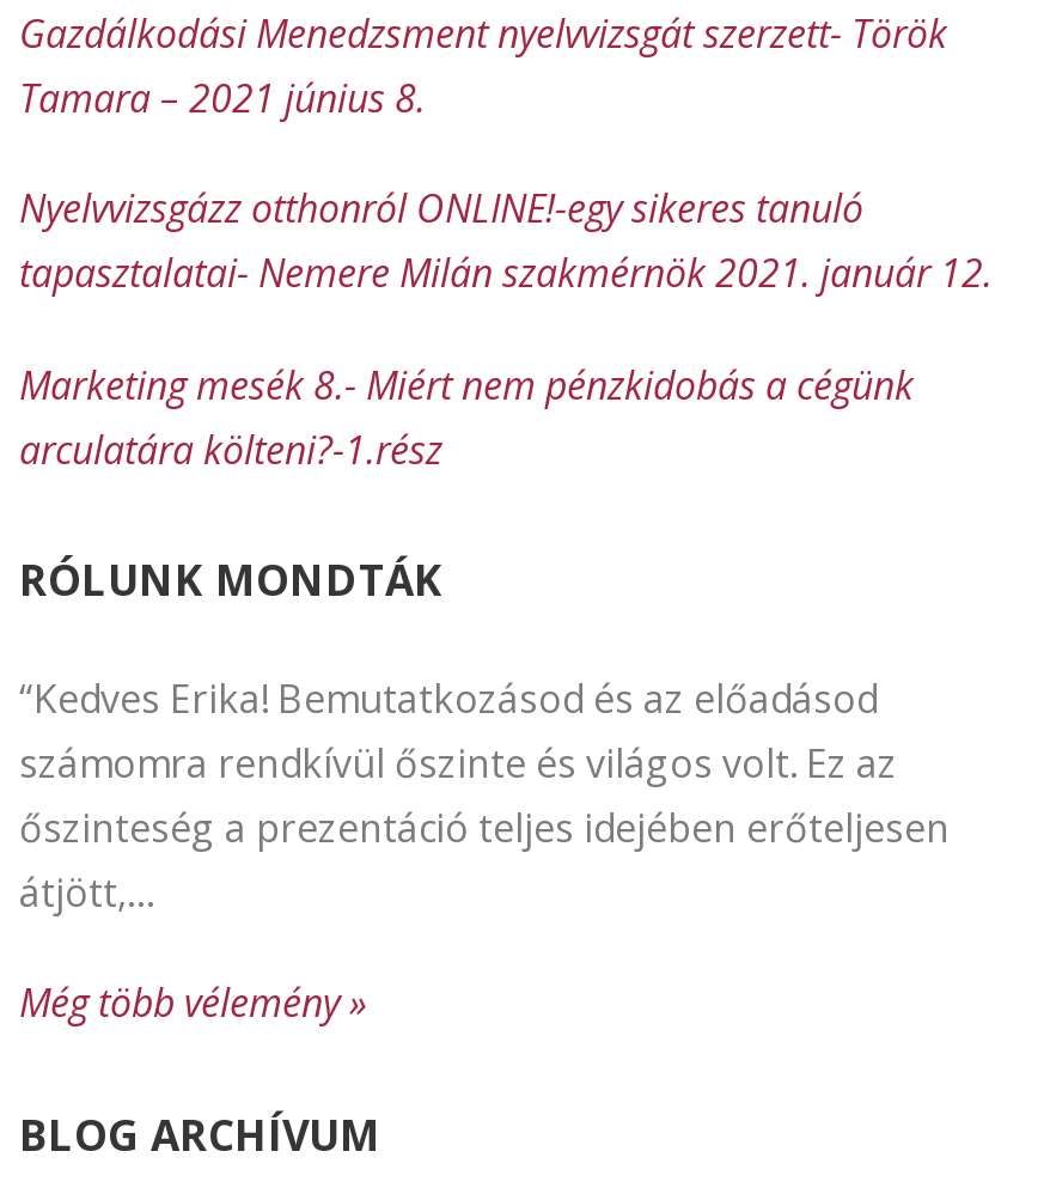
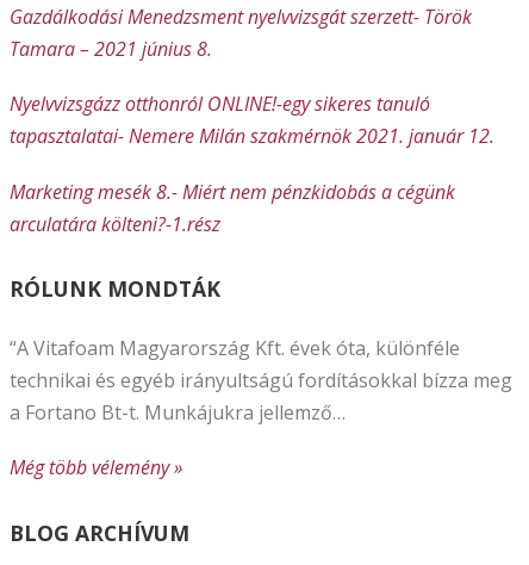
[19,672,950,919] “Kedves Erika! Bemutatkozásod és az előadásod | számomra rendkívül őszinte és világos volt. Ez az | őszinteség a prezentáció teljes idejében erőteljesen | átjött,… -> [10,335,512,426] “A Vitafoam Magyarország Kft. évek óta, különféle | technikai és egyéb irányultságú fordításokkal bízza meg | a Fortano Bt-t. Munkájukra jellemző…

